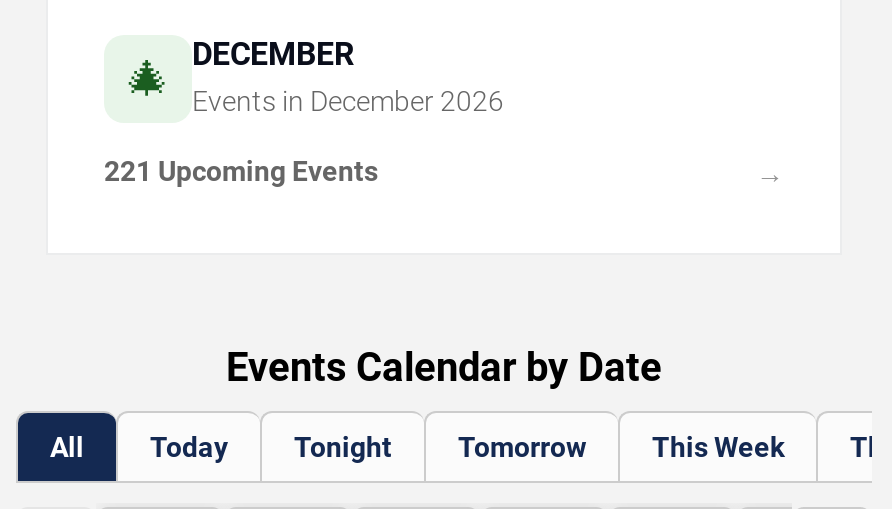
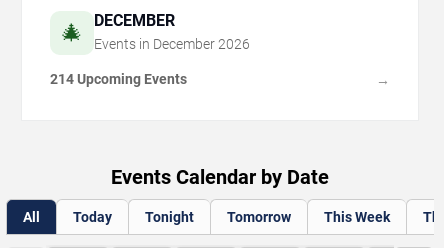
[104,155,378,187] 221 Upcoming Events -> [50,71,187,87] 214 Upcoming Events

